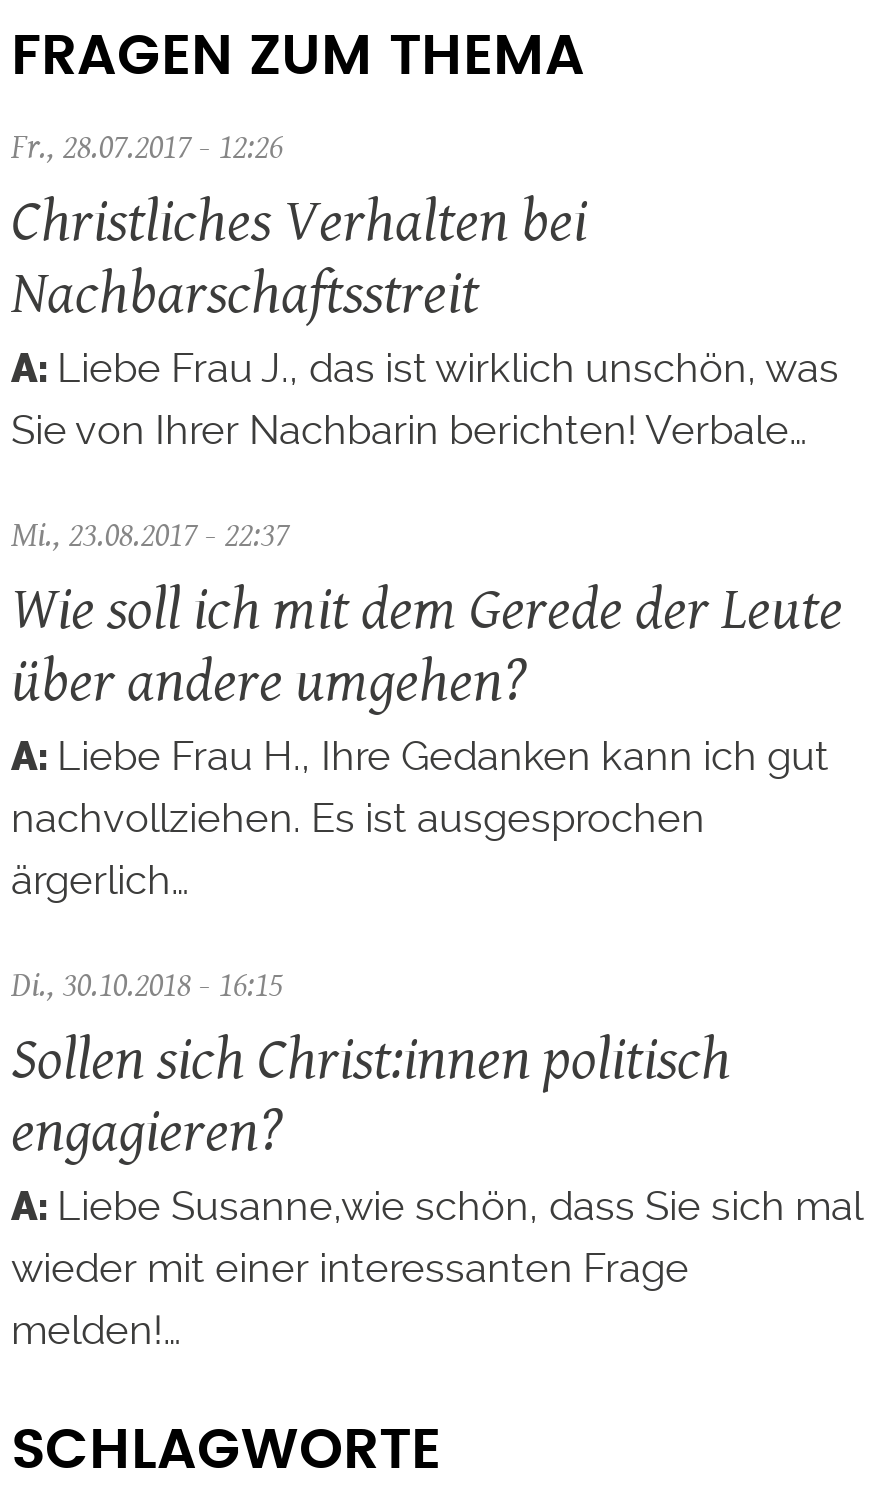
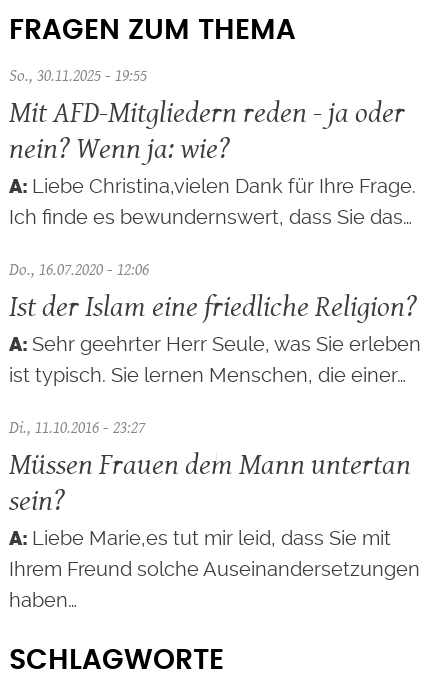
[11,119,839,453] Fr., 28.07.2017 - 12:26 | Christliches Verhalten bei | Nachbarschaftsstreit | Liebe Frau J., das ist wirklich unschön, was | Sie von Ihrer Nachbarin berichten! Verbale… -> [9,62,416,229] So., 30.11.2025 - 19:55 | Mit AFD-Mitgliedern reden - ja oder | nein? Wenn ja: wie? | Liebe Christina,vielen Dank für Ihre Frage. | Ich finde es bewundernswert, dass Sie das…
[11,507,843,904] Mi., 23.08.2017 - 22:37 | Wie soll ich mit dem Gerede der Leute | über andere umgehen? | Liebe Frau H., Ihre Gedanken kann ich gut | nachvollziehen. Es ist ausgesprochen | ärgerlich… -> [9,256,421,387] Do., 16.07.2020 - 12:06 | Ist der Islam eine friedliche Religion? | Sehr geehrter Herr Seule, was Sie erleben | ist typisch. Sie lernen Menschen, die einer…
[11,958,861,1354] Di., 30.10.2018 - 16:15 | Sollen sich Christ:innen politisch | engagieren? | Liebe Susanne,wie schön, dass Sie sich mal | wieder mit einer interessanten Frage | melden!… -> [9,414,420,612] Di., 11.10.2016 - 23:27 | Müssen Frauen dem Mann untertan | sein? | Liebe Marie,es tut mir leid, dass Sie mit | Ihrem Freund solche Auseinandersetzungen | haben…

